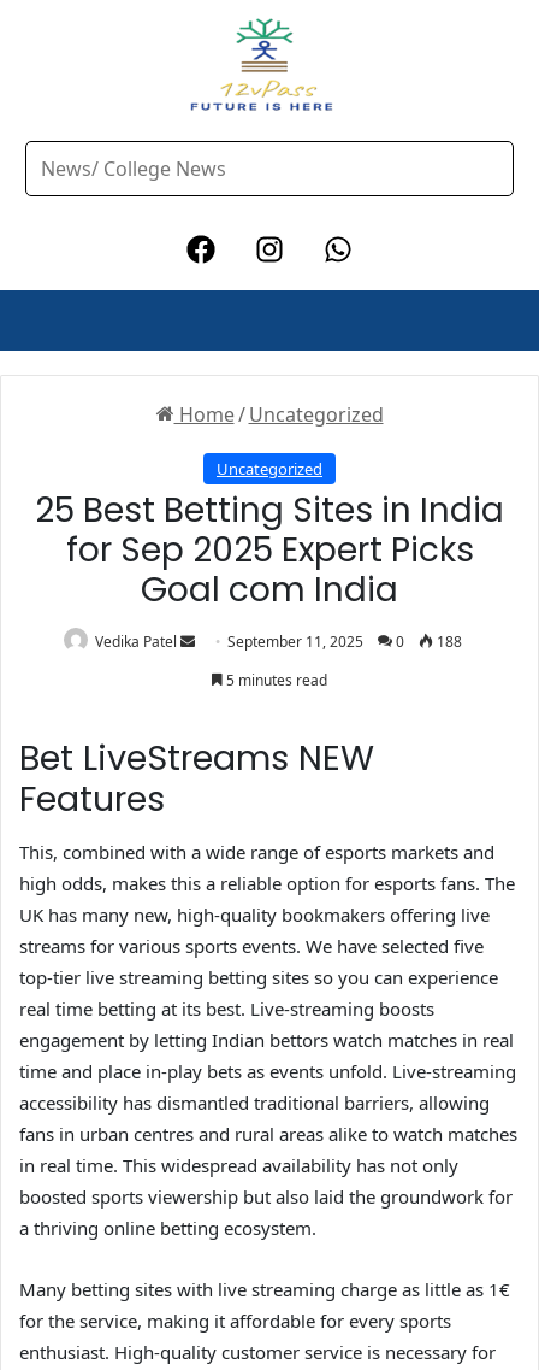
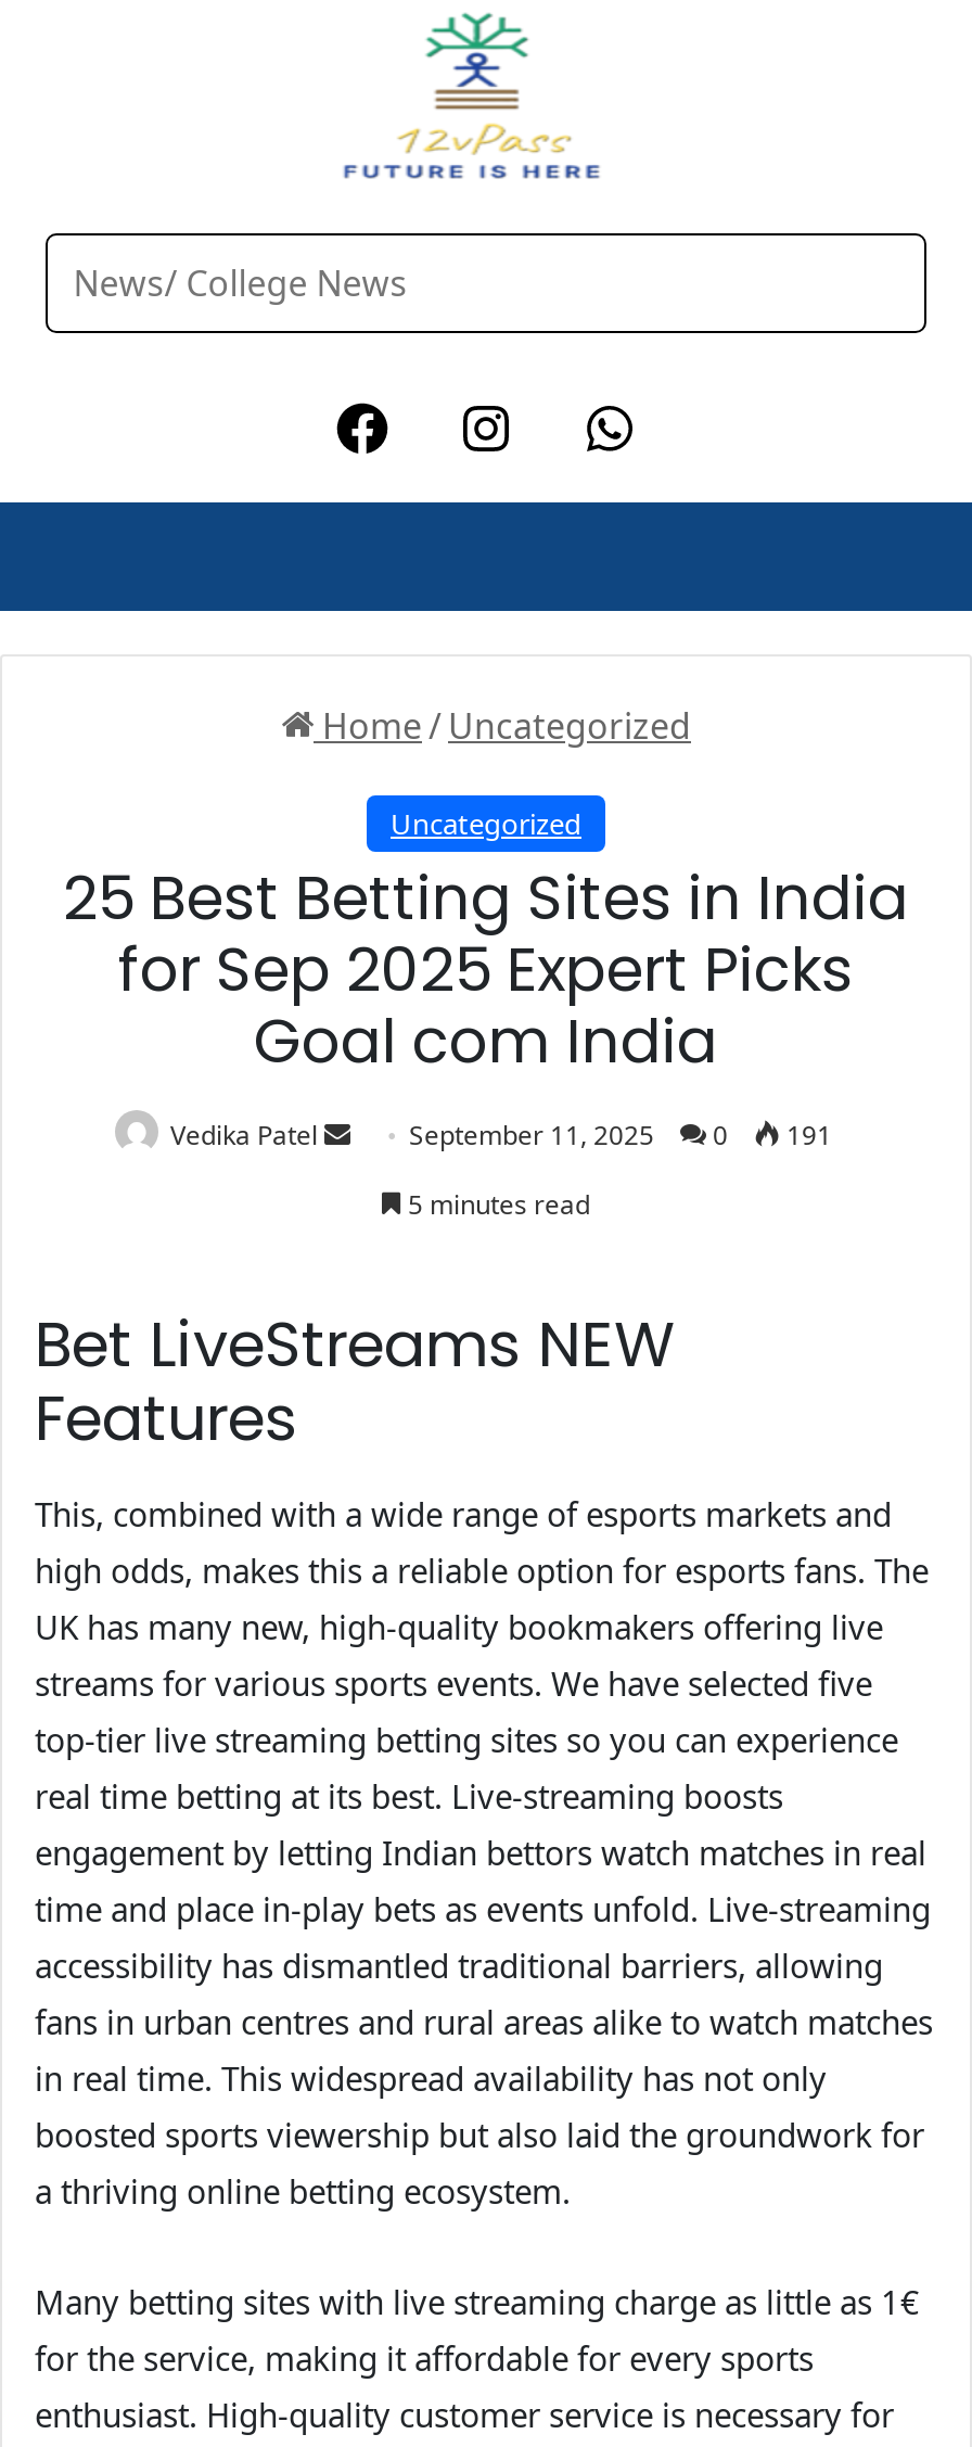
[227,631,461,652] September 11, 2025 0 188 -> [409,1117,832,1154] September 11, 2025 0 191

